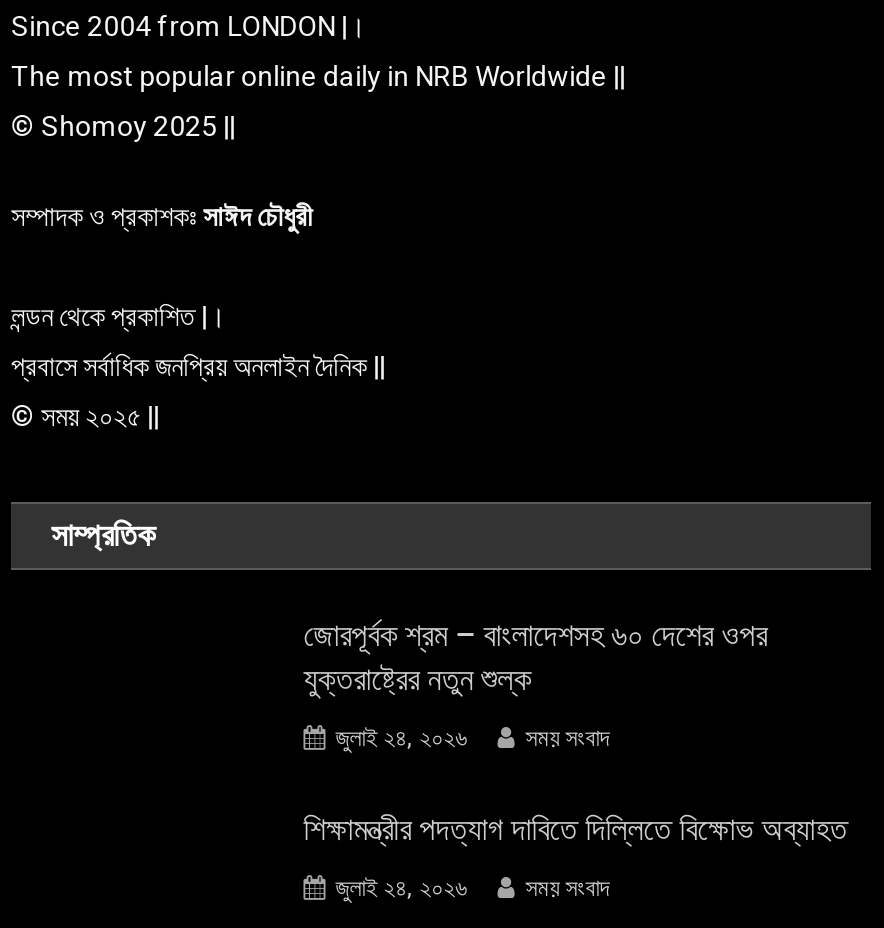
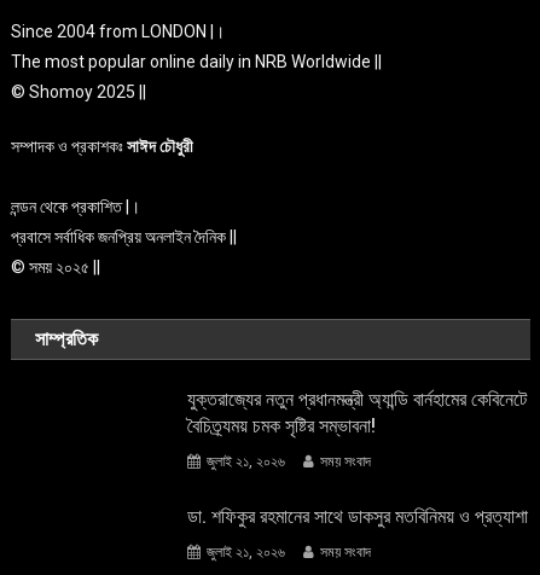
[304,616,768,698] জোরপূর্বক শ্রম – বাংলাদেশসহ ৬০ দেশের ওপর | যুক্তরাষ্ট্রের নতুন শুল্ক -> [188,388,527,437] যুক্তরাজ্যের নতুন প্রধানমন্ত্রী অ্যান্ডি বার্নহামের কেবিনেটে | বৈচিত্র্যময় চমক সৃষ্টির সম্ভাবনা!
[336,724,468,752] জুলাই ২৪, ২০২৬ -> [207,453,285,470] জুলাই ২১, ২০২৬
[304,810,848,848] শিক্ষামন্ত্রীর পদত্যাগ দাবিতে দিল্লিতে বিক্ষোভ অব্যাহত -> [188,505,528,528] ডা. শফিকুর রহমানের সাথে ডাকসুর মতবিনিময় ও প্রত্যাশা
[336,874,468,902] জুলাই ২৪, ২০২৬ -> [207,543,285,560] জুলাই ২১, ২০২৬

